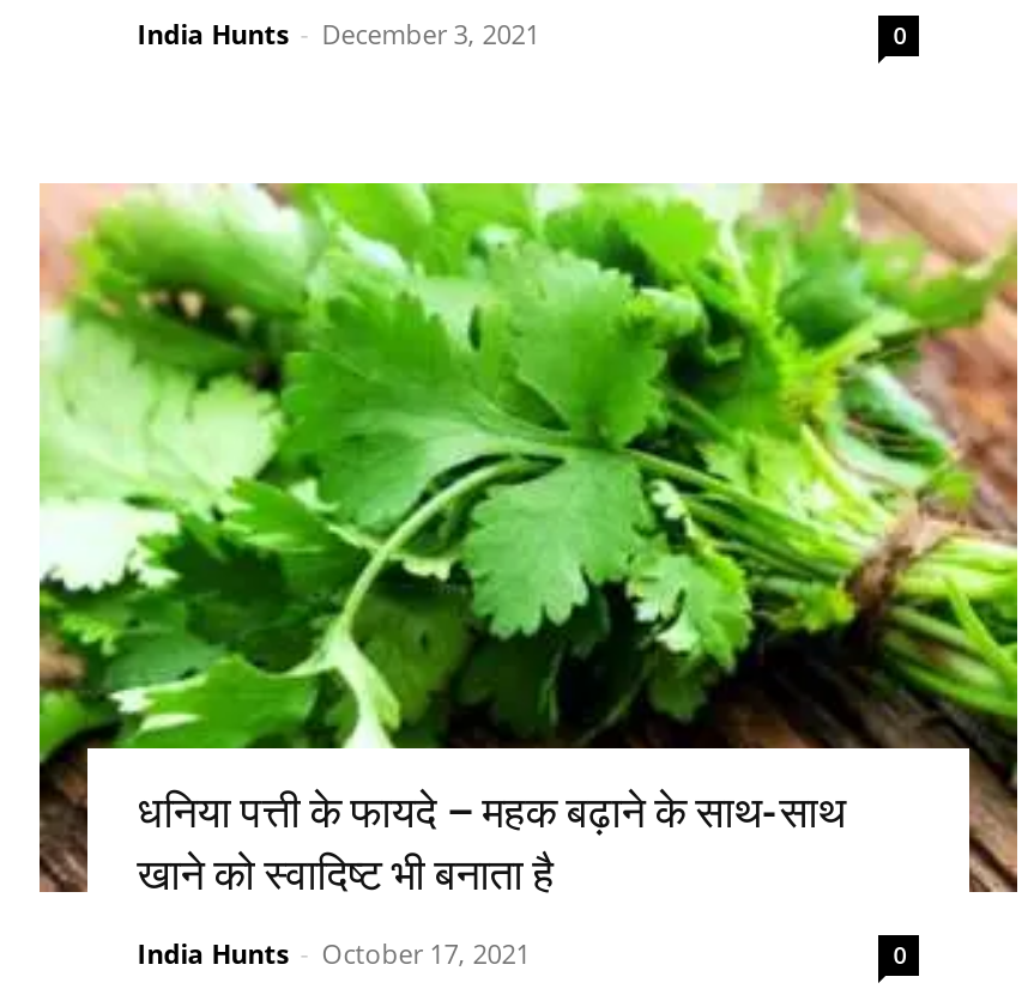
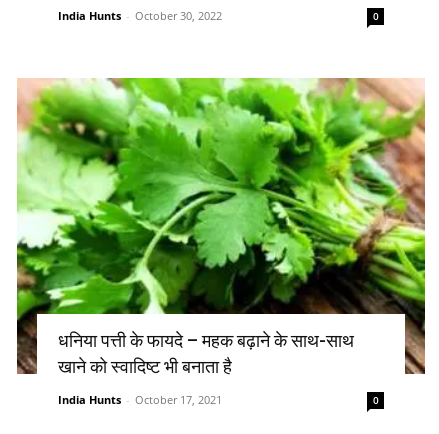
[137,16,540,52] India Hunts - December 3, 2021 -> [58,8,222,23] India Hunts - October 30, 2022

